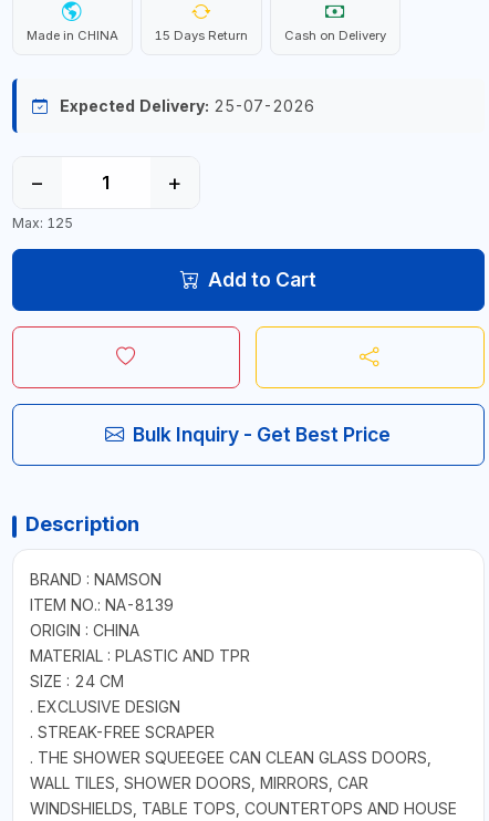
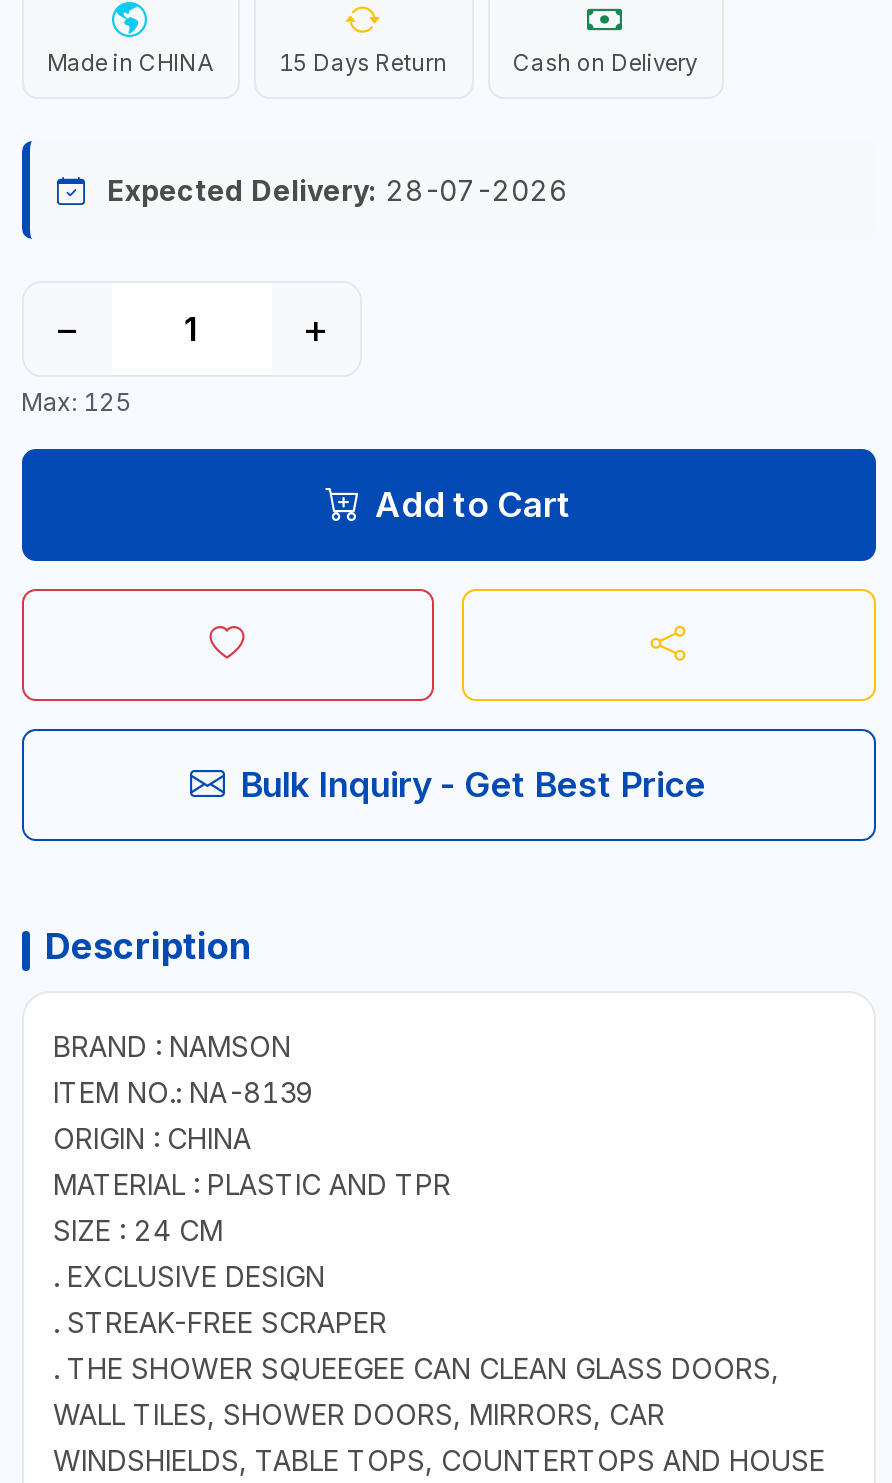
[59,96,314,115] Expected Delivery: 25-07-2026 -> [107,173,567,207] Expected Delivery: 28-07-2026

